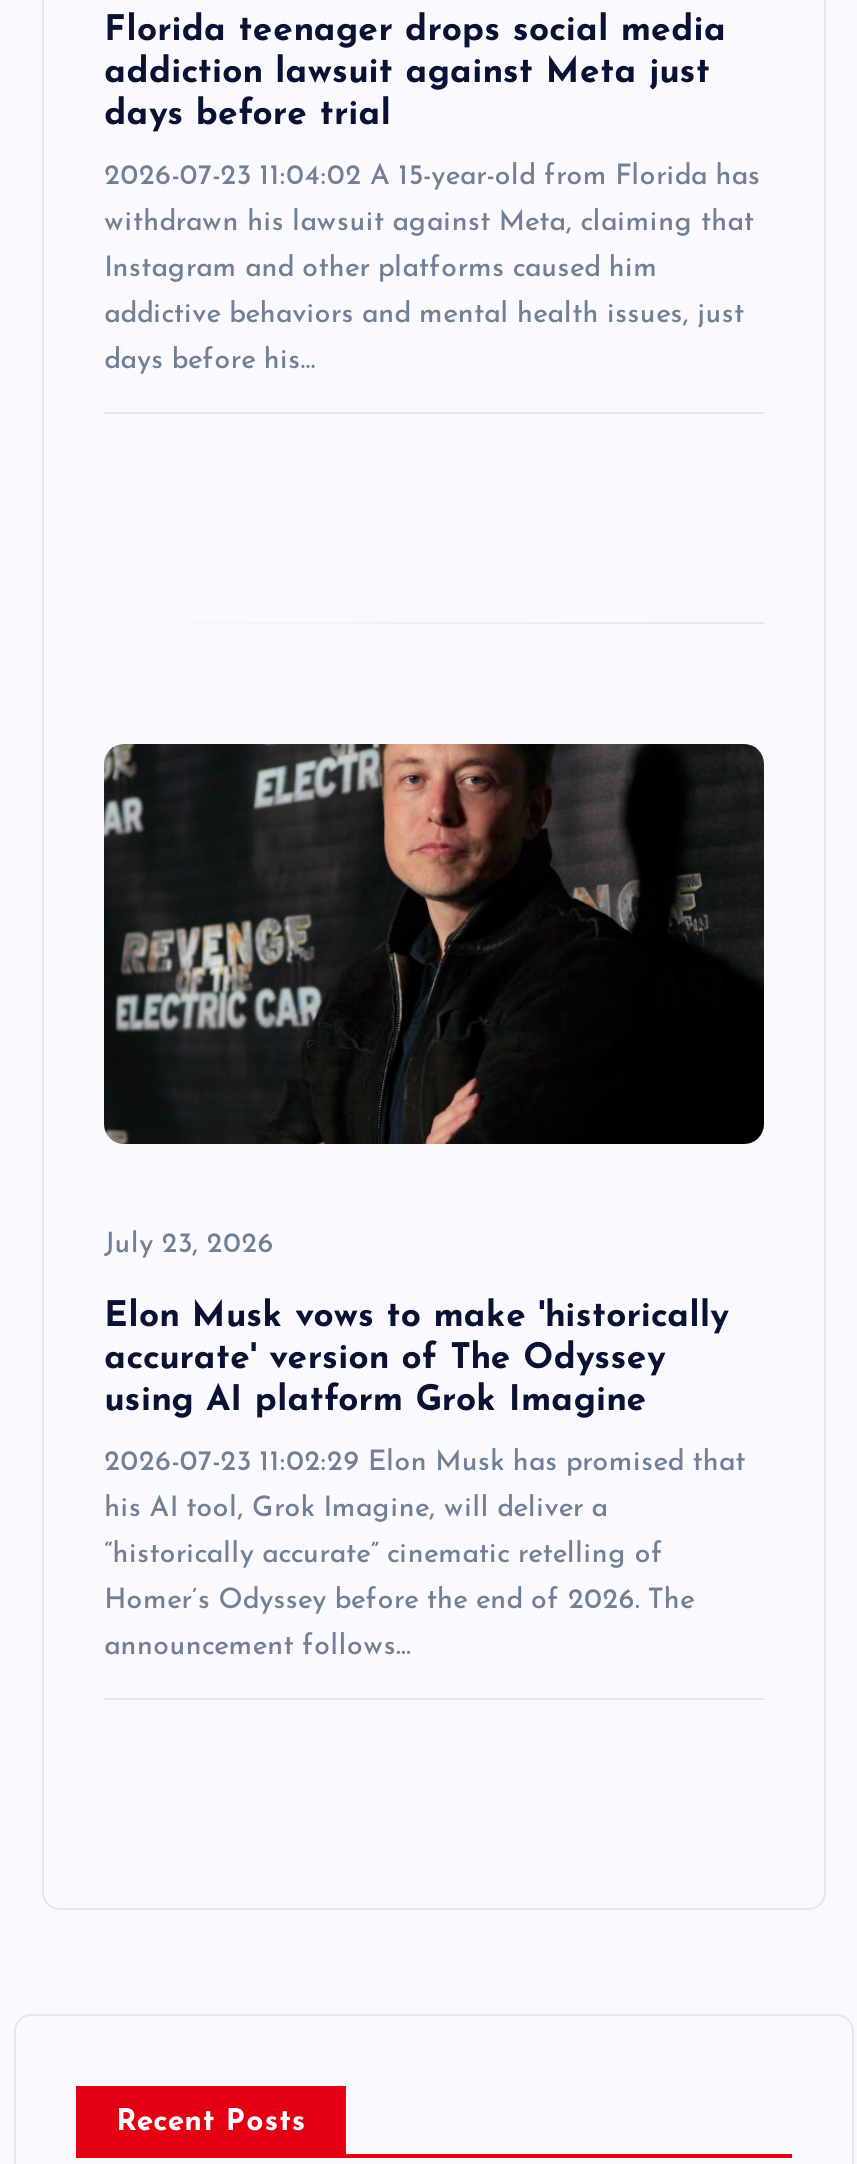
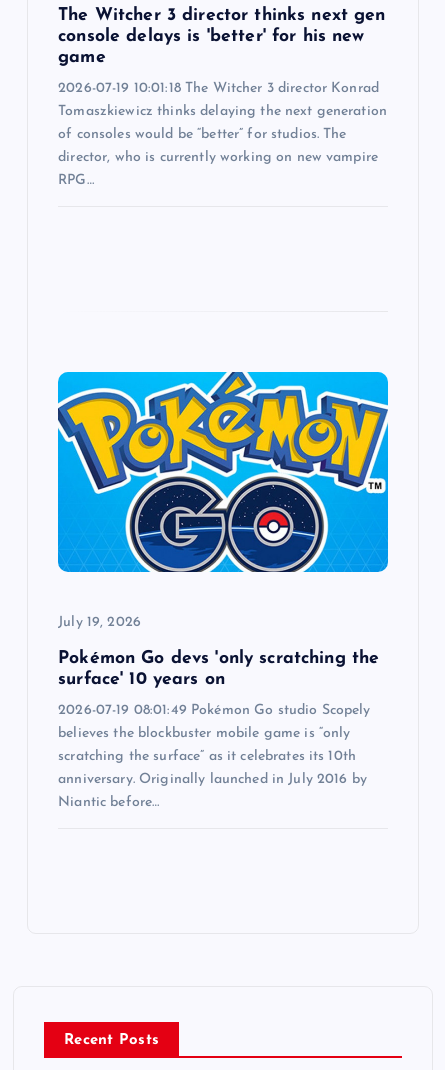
[104,13,726,131] Florida teenager drops social media | addiction lawsuit against Meta just | days before trial -> [58,7,385,66] The Witcher 3 director thinks next gen | console delays is 'better' for his new | game
[104,161,760,191] 2026-07-23 11:04:02 A 15-year-old from Florida has -> [58,81,379,96] 2026-07-19 10:01:18 The Witcher 3 director Konrad
[104,207,754,237] withdrawn his lawsuit against Meta, claiming that -> [58,104,387,119] Tomaszkiewicz thinks delaying the next generation
[104,253,658,283] Instagram and other platforms caused him -> [58,127,347,142] of consoles would be “better” for studios. The
[104,299,744,329] addictive behaviors and mental health issues, just -> [58,150,378,165] director, who is currently working on new vampire
[104,345,315,375] days before his… -> [58,173,94,188] RPG…
[102,742,766,1146] [image] -> [57,371,389,573] [image]
[104,1229,274,1259] July 23, 2026 -> [58,615,141,630] July 19, 2026
[104,1299,728,1417] Elon Musk vows to make 'historically | accurate' version of The Odyssey | using AI platform Grok Imagine -> [58,650,379,688] Pokémon Go devs 'only scratching the | surface' 10 years on
[104,1447,746,1477] 2026-07-23 11:02:29 Elon Musk has promised that -> [58,703,370,718] 2026-07-19 08:01:49 Pokémon Go studio Scopely
[104,1493,608,1523] his AI tool, Grok Imagine, will deliver a -> [58,726,350,741] believes the blockbuster mobile game is “only
[104,1539,663,1569] “historically accurate” cinematic retelling of -> [58,749,356,764] scratching the surface” as it celebrates its 10th
[104,1585,694,1615] Homer’s Odyssey before the end of 2026. The -> [58,772,367,787] anniversary. Originally launched in July 2016 by
[104,1631,410,1661] announcement follows… -> [58,795,159,810] Niantic before…

